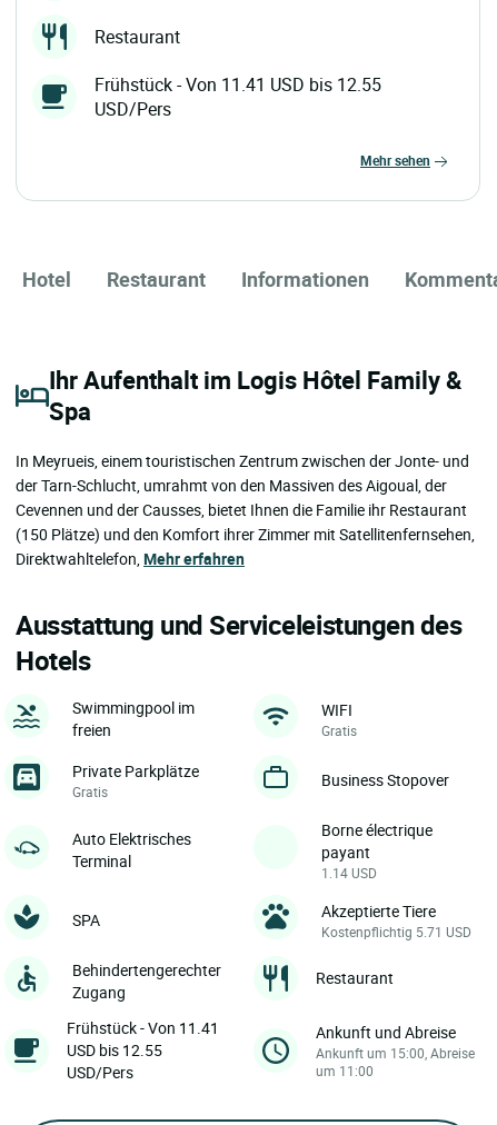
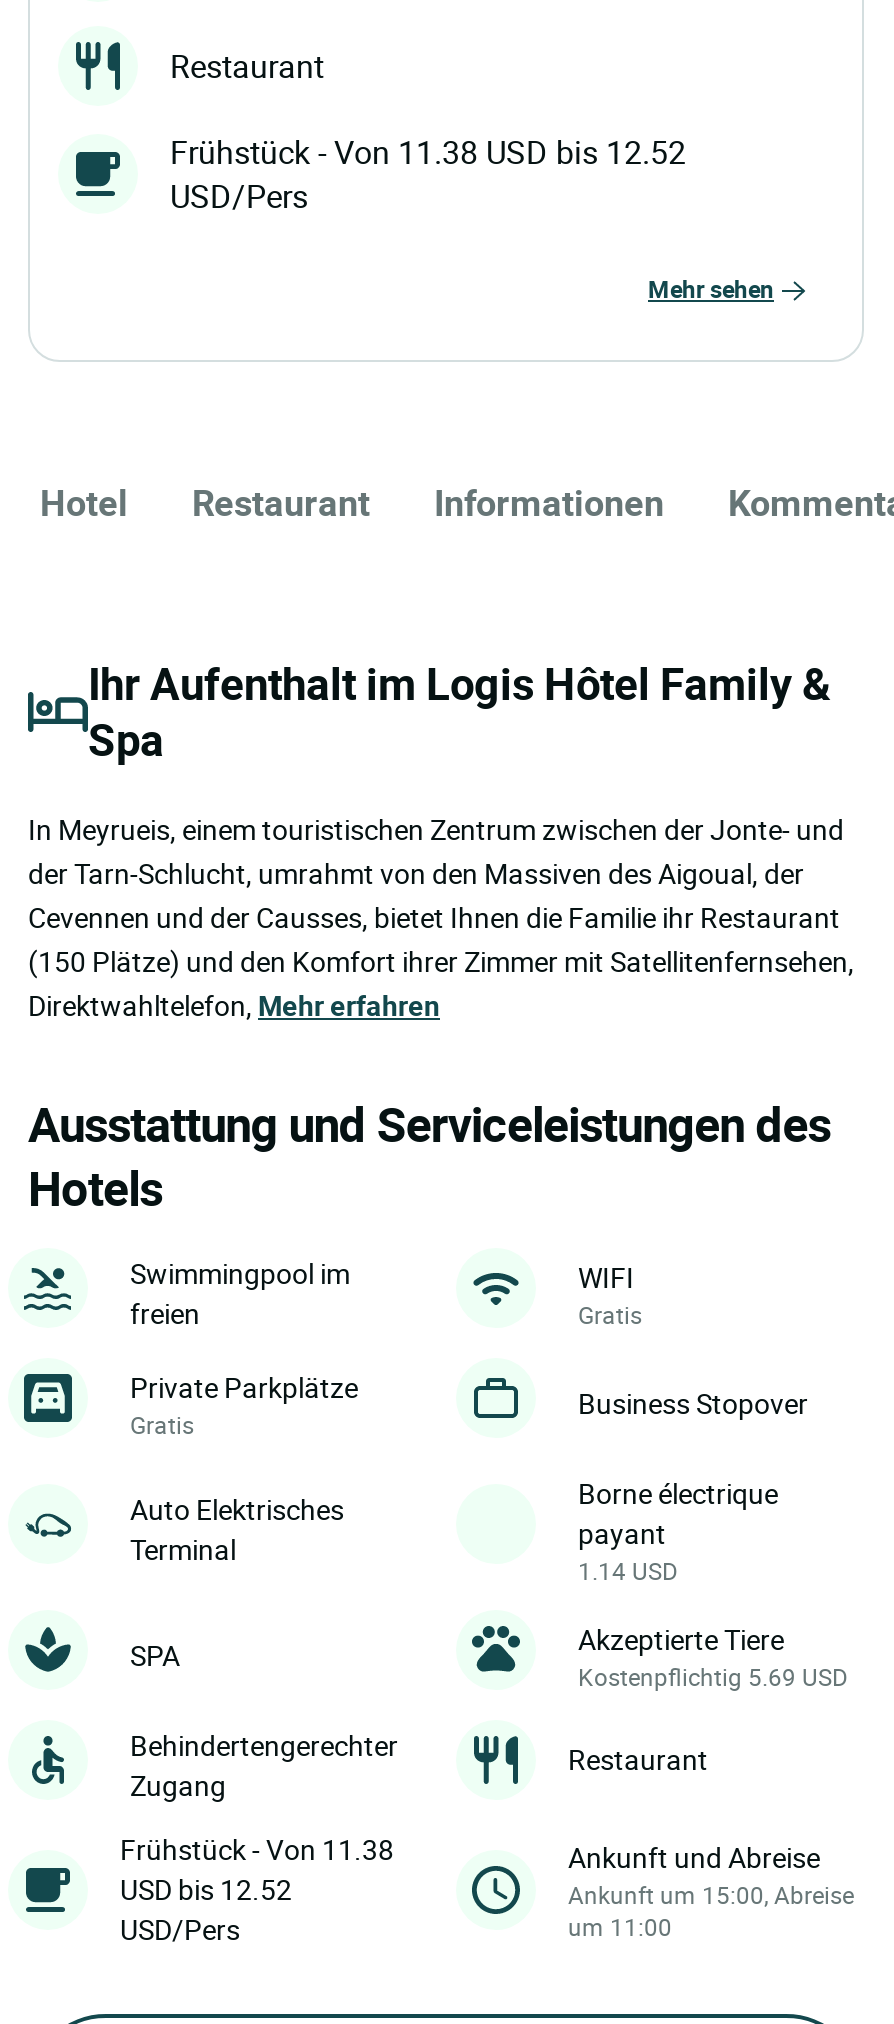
[95,72,381,97] Frühstück - Von 11.41 USD bis 12.55 -> [170,130,686,174] Frühstück - Von 11.38 USD bis 12.52
[321,923,471,940] Kostenpflichtig 5.71 USD -> [578,1660,848,1692] Kostenpflichtig 5.69 USD
[67,1017,219,1038] Frühstück - Von 11.41 -> [120,1830,394,1868] Frühstück - Von 11.38
[67,1039,162,1061] USD bis 12.55 -> [120,1870,292,1908] USD bis 12.52

